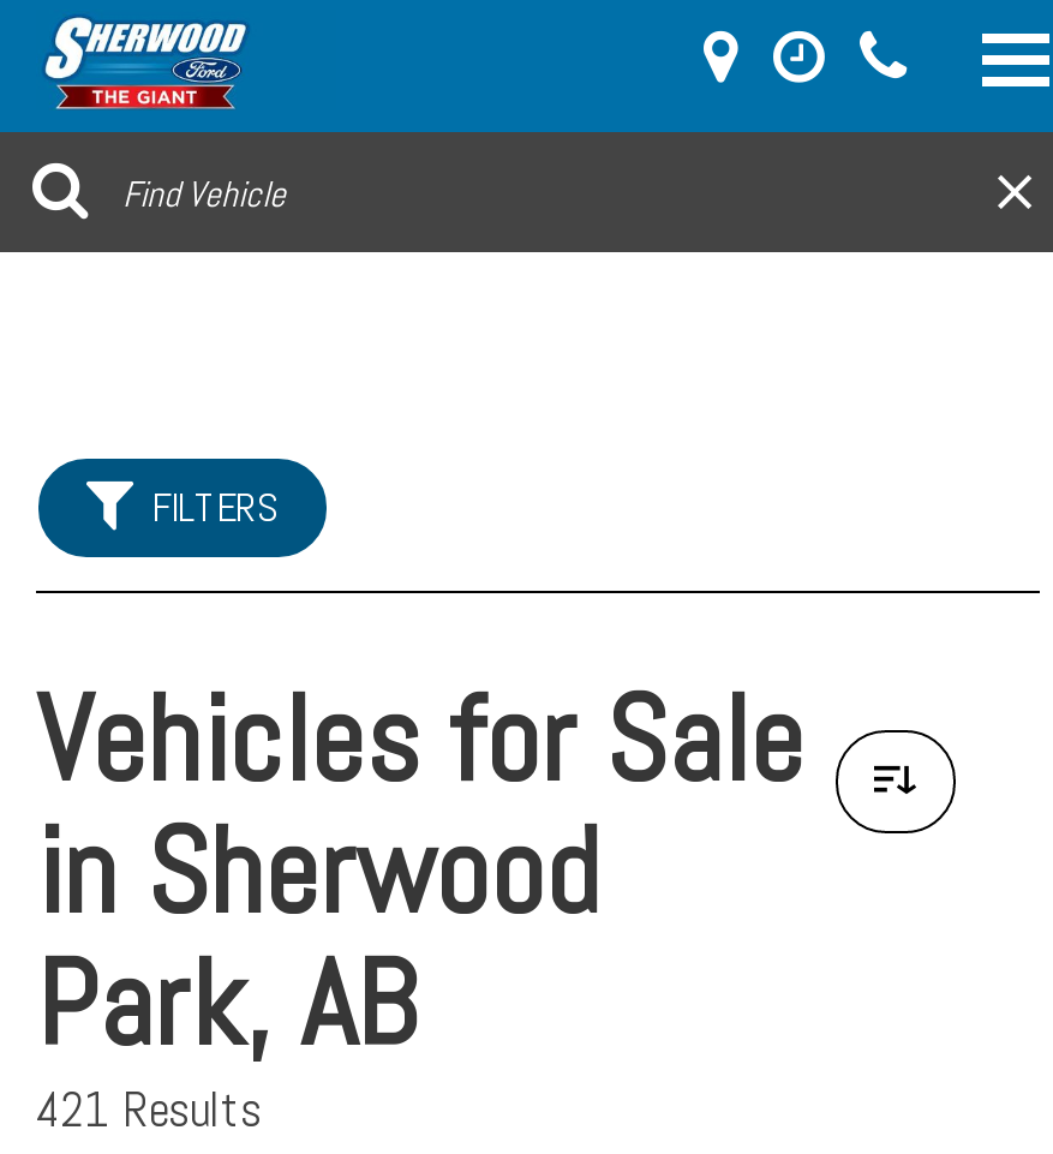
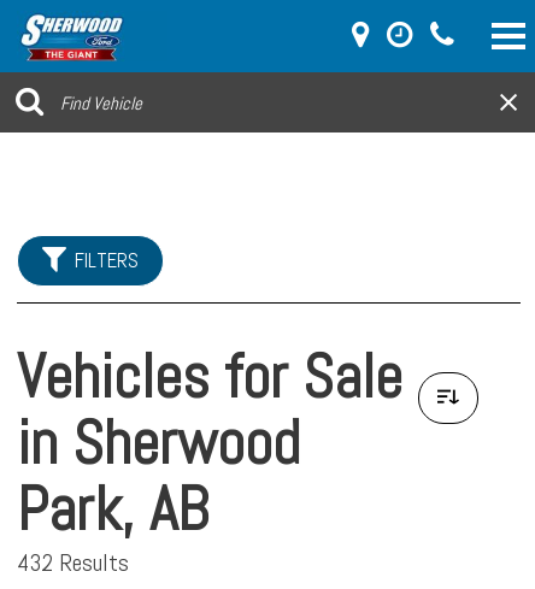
[36,1078,262,1141] 421 Results -> [17,547,129,578] 432 Results

